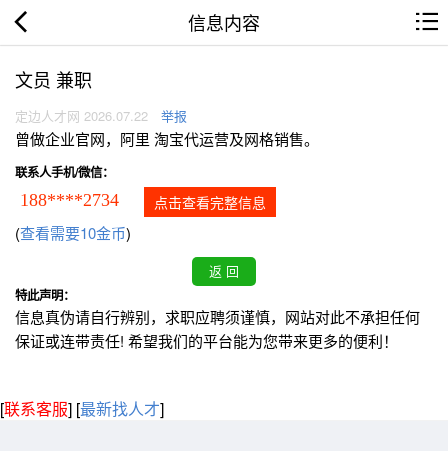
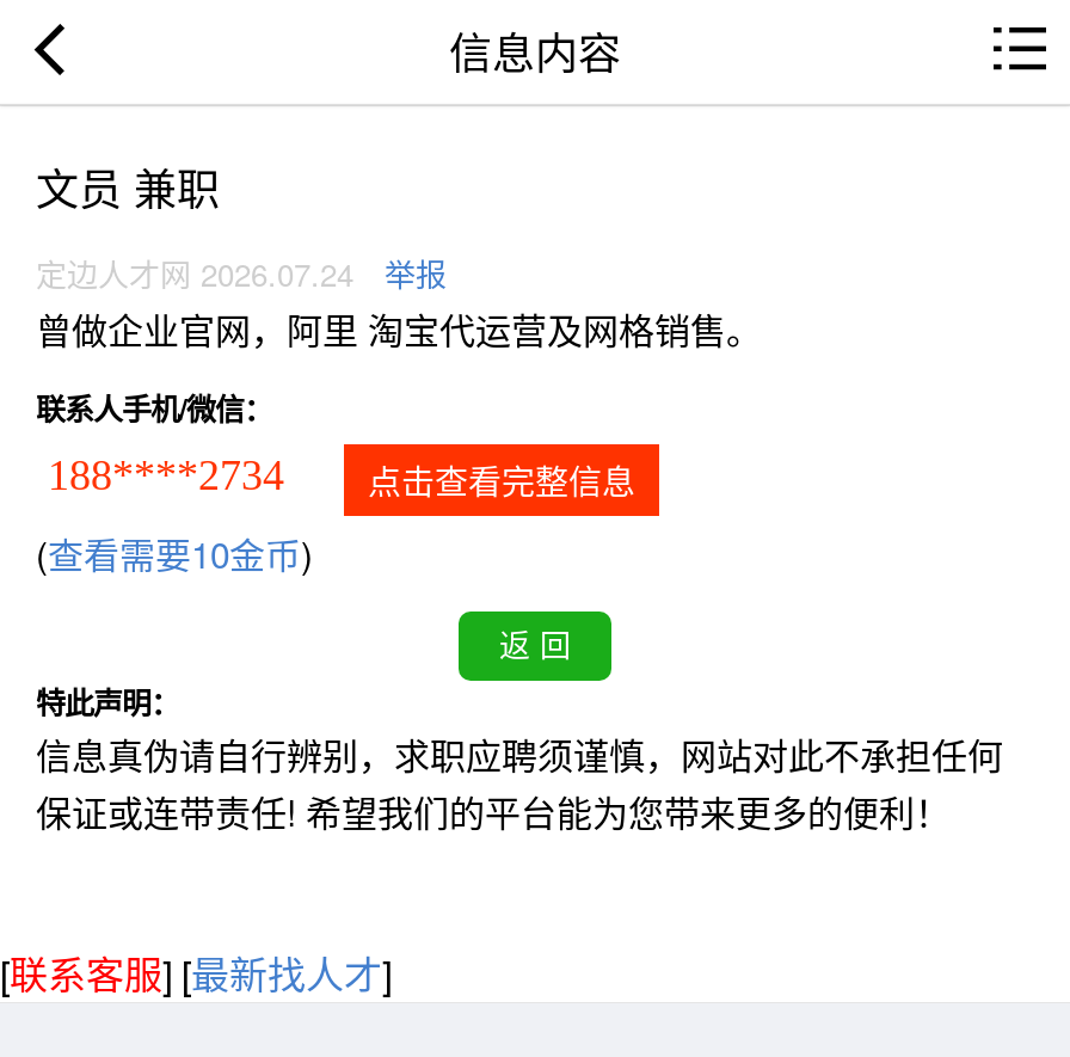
[15,106,187,125] 定边人才网 2026.07.22 举报 -> [36,251,447,297] 定边人才网 2026.07.24 举报

